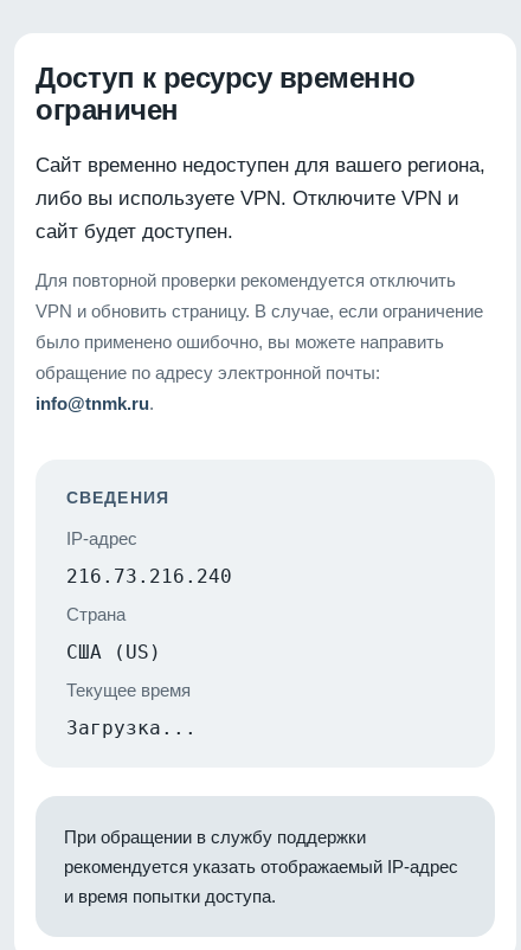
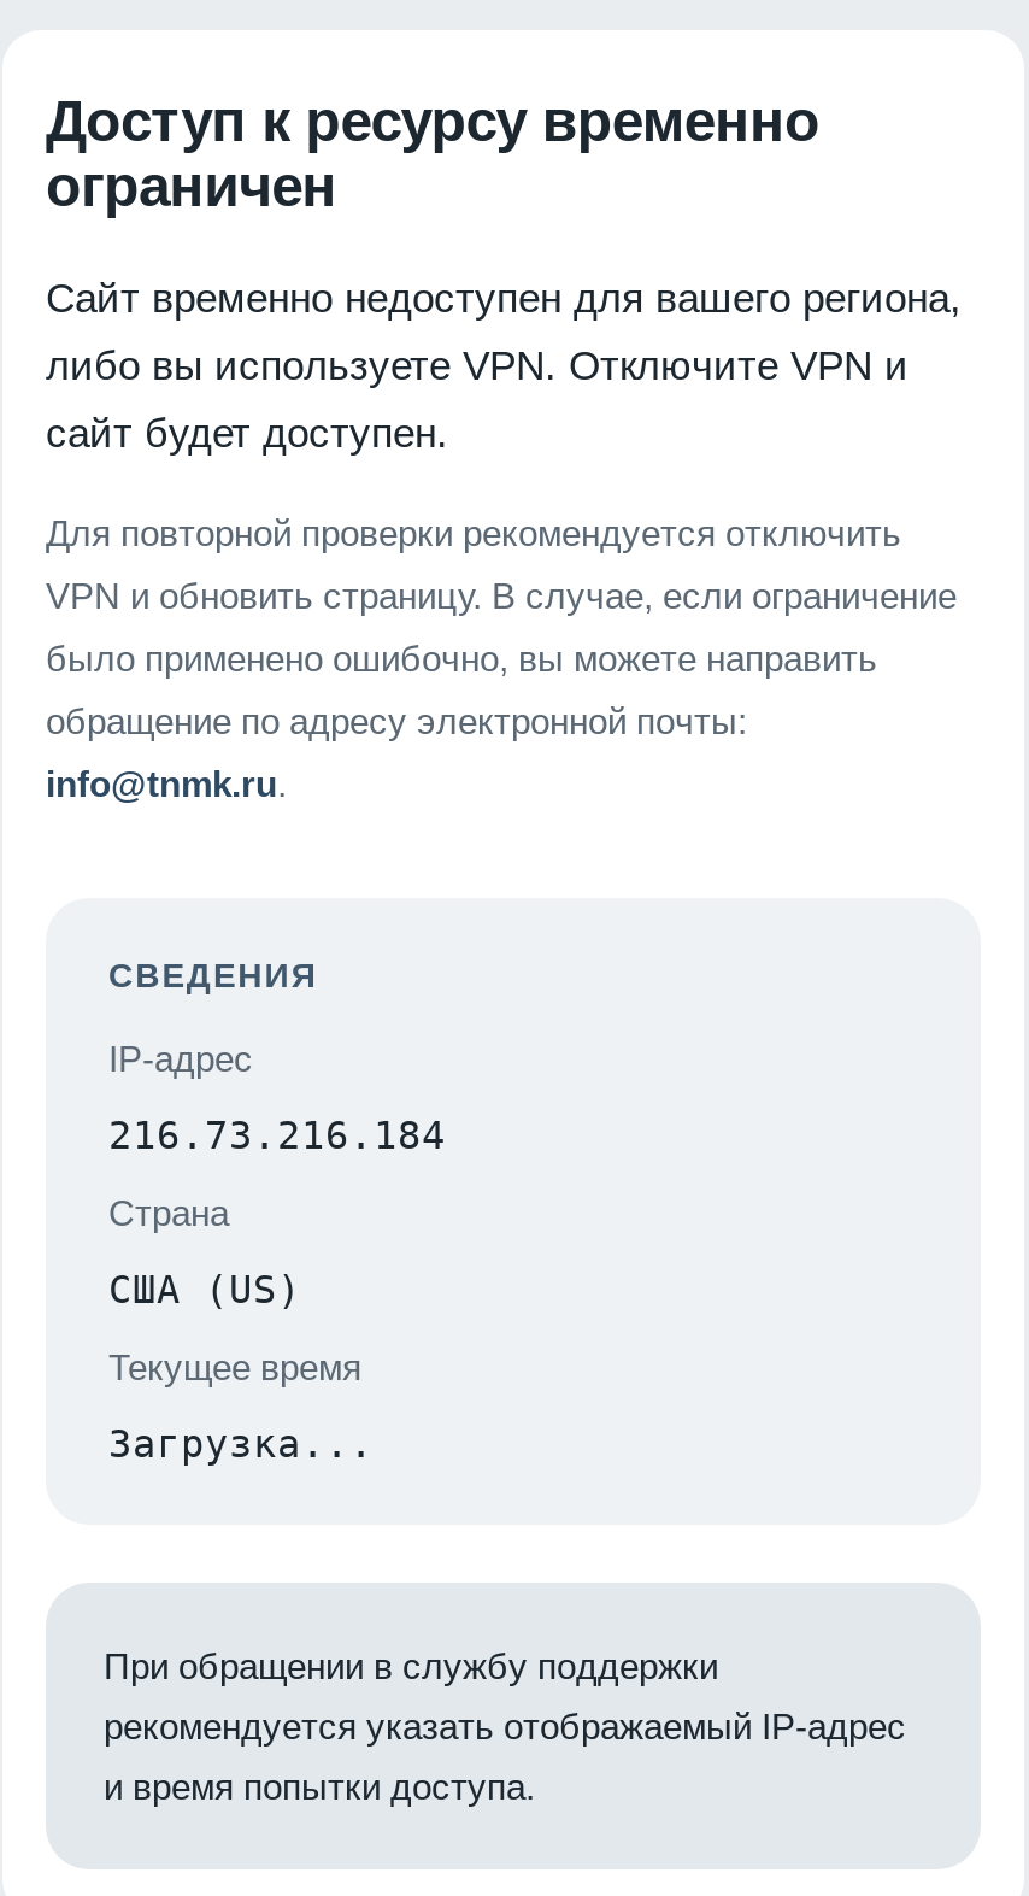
[66,564,232,587] 216.73.216.240 -> [108,1111,446,1157] 216.73.216.184

